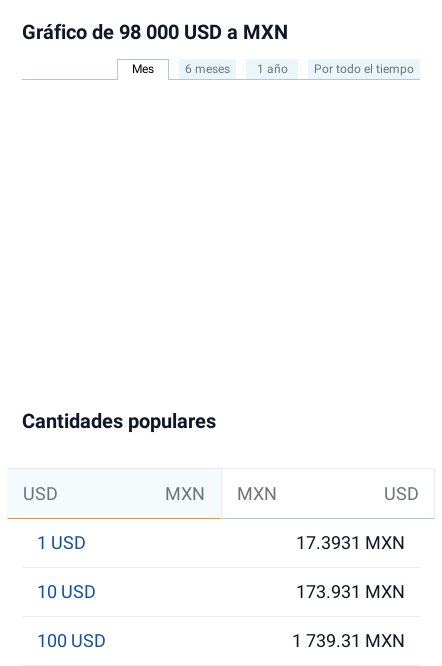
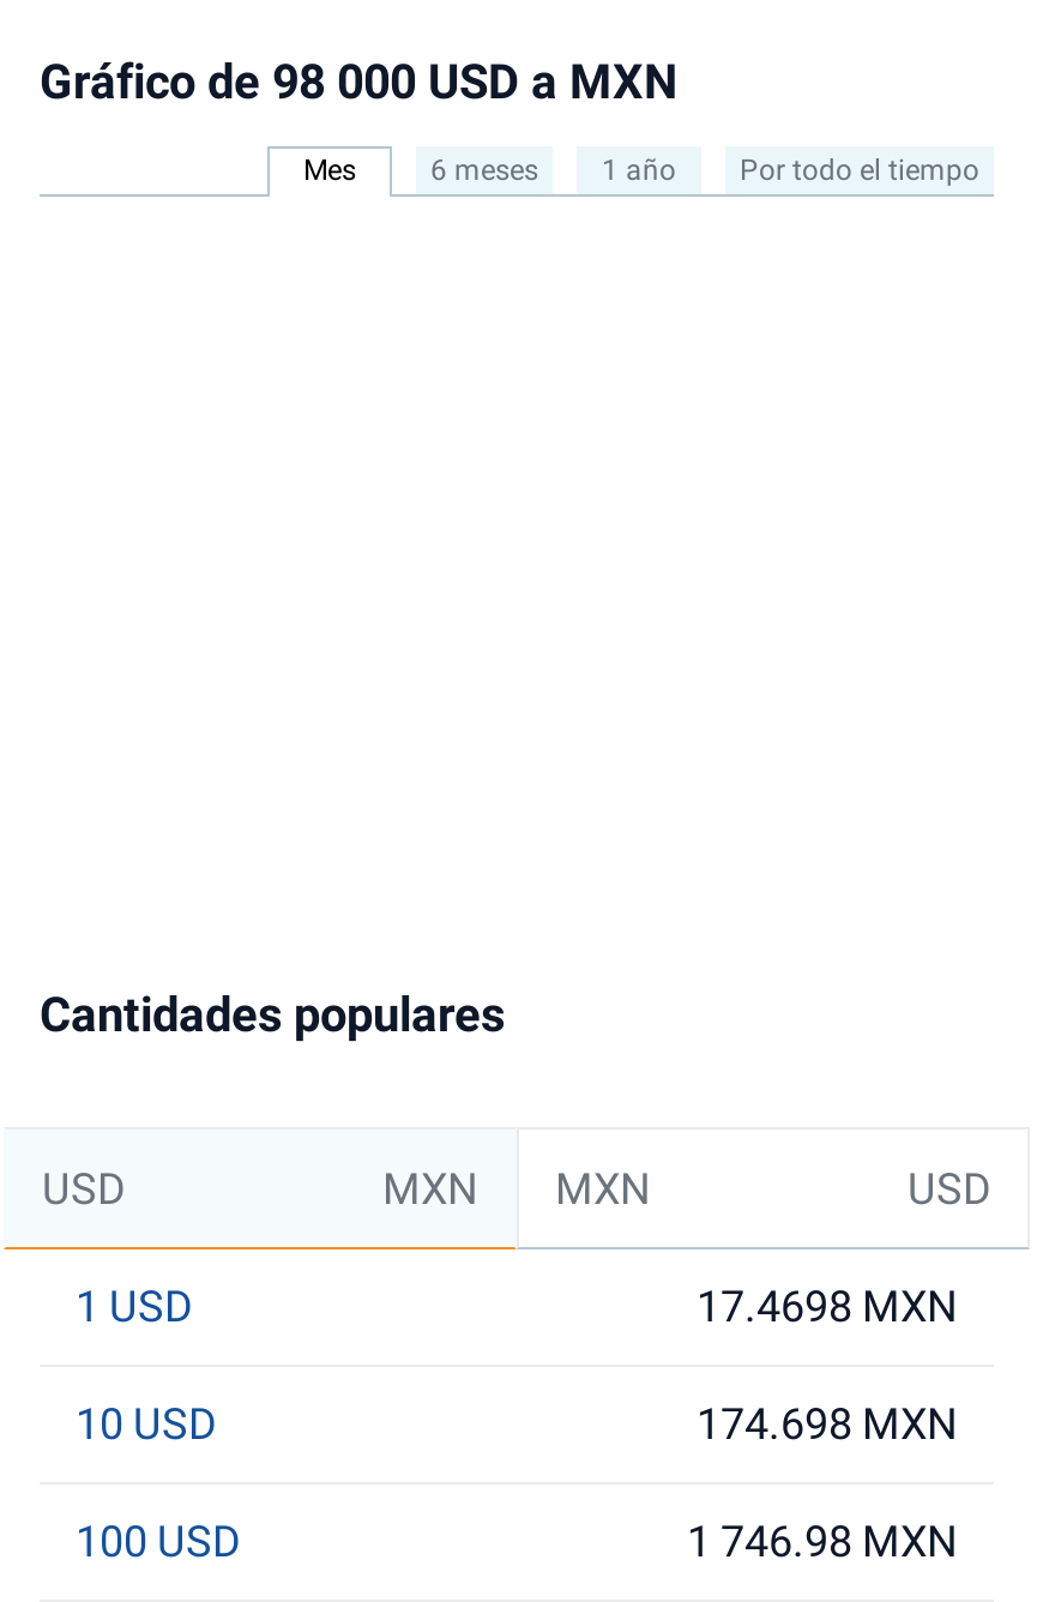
[296,532,405,553] 17.3931 MXN -> [697,1281,958,1331] 17.4698 MXN
[296,581,405,602] 173.931 MXN -> [697,1398,958,1449] 174.698 MXN
[292,630,405,651] 1 739.31 MXN -> [687,1516,958,1566] 1 746.98 MXN

